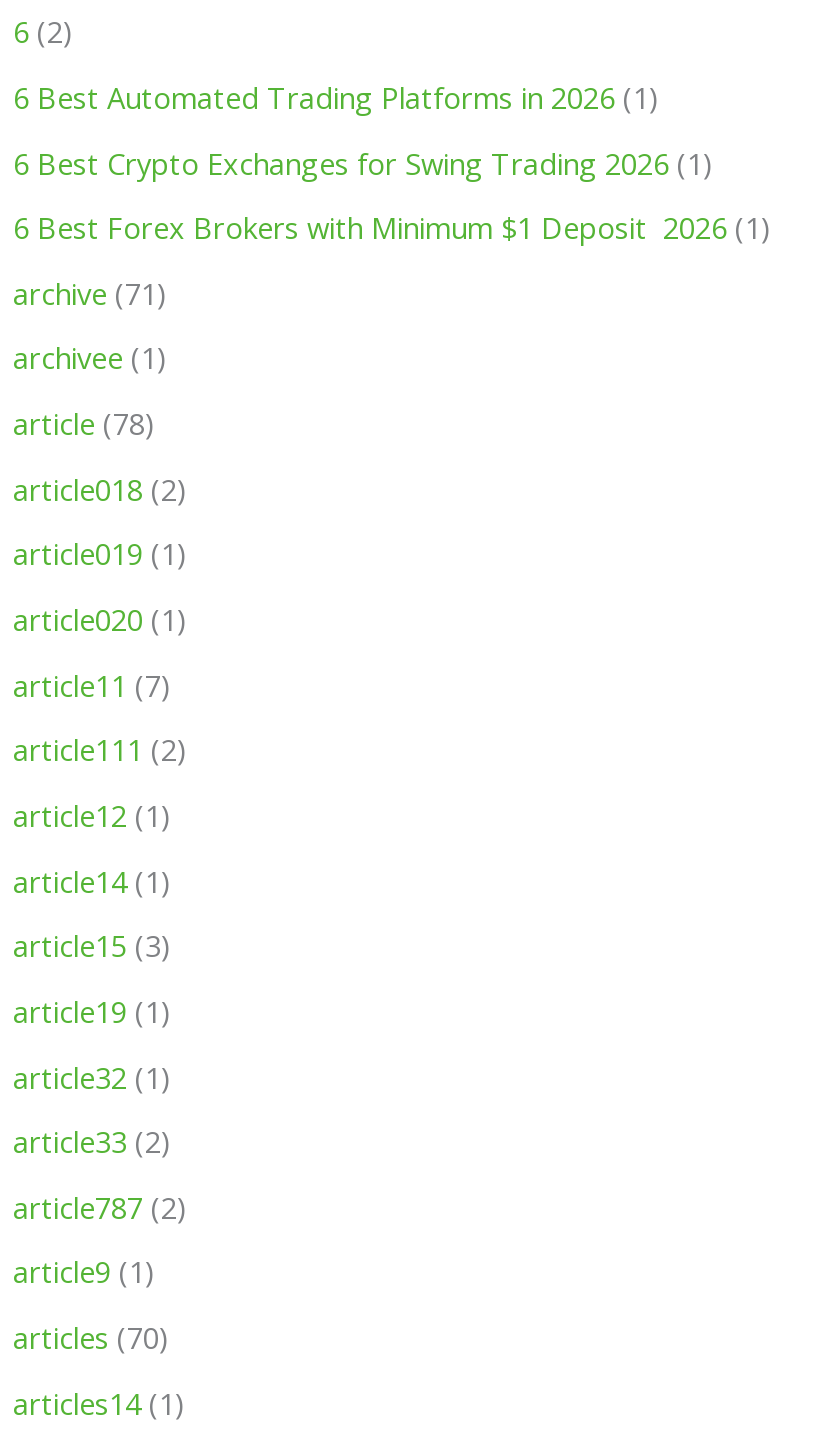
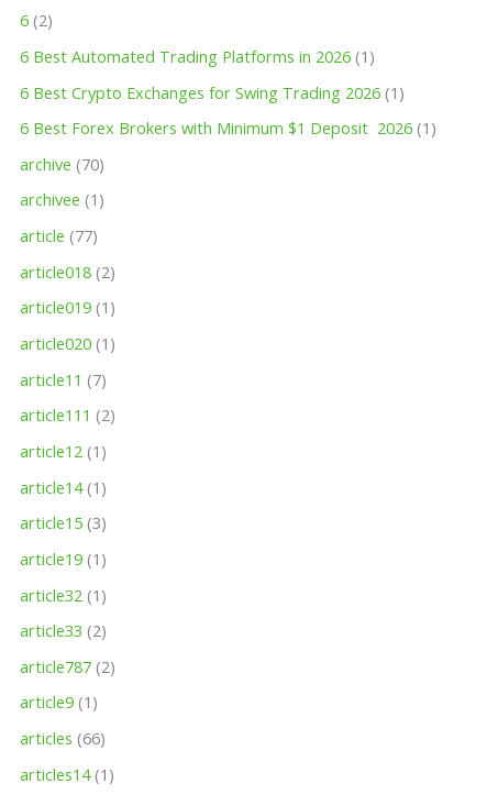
[13,273,167,313] archive (71) -> [20,153,105,175] archive (70)
[13,403,155,443] article (78) -> [20,224,98,246] article (77)
[13,1317,169,1357] articles (70) -> [20,727,106,749] articles (66)

